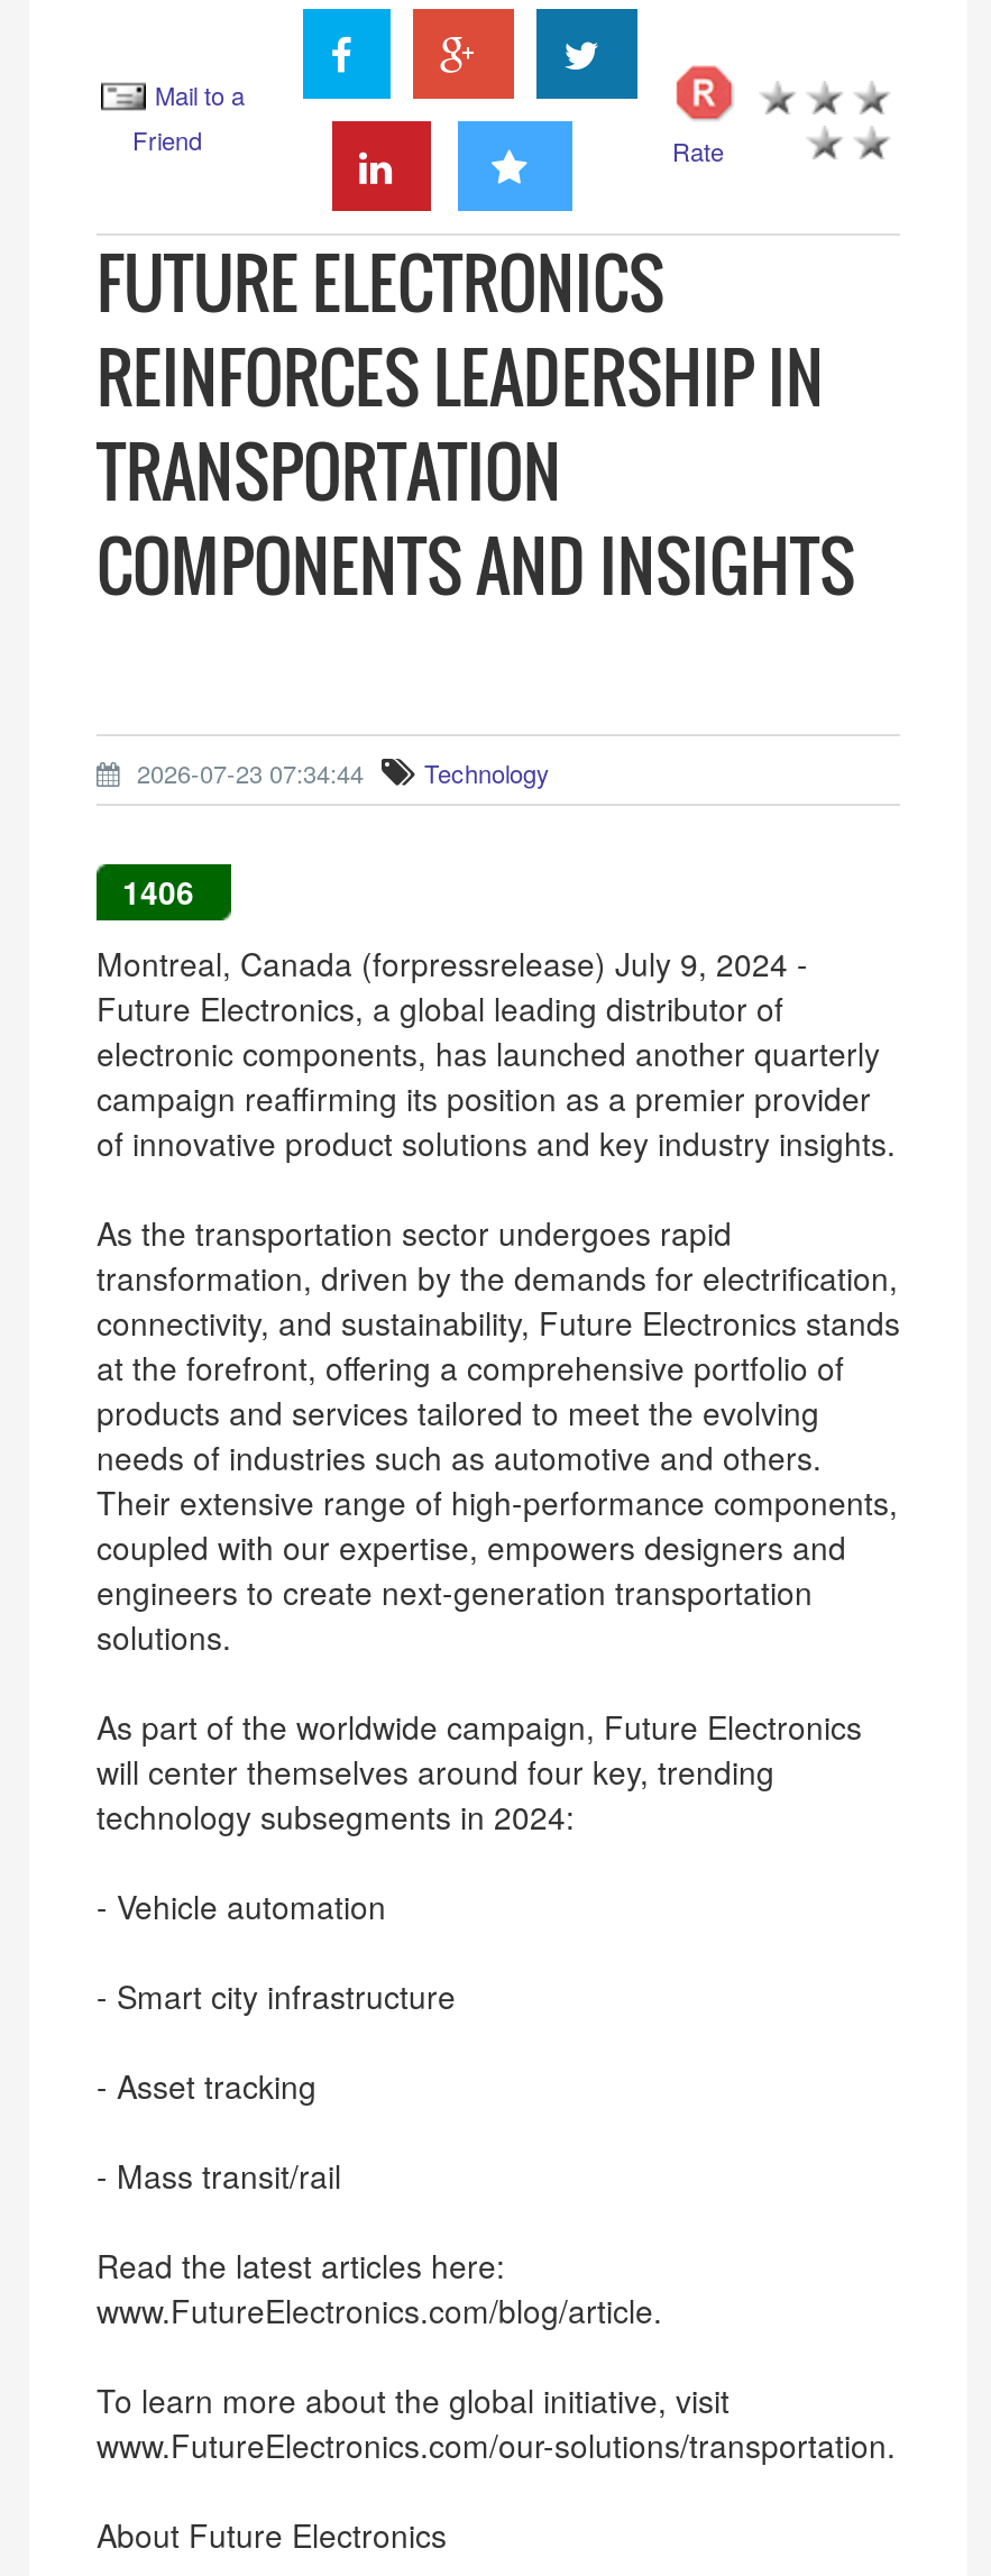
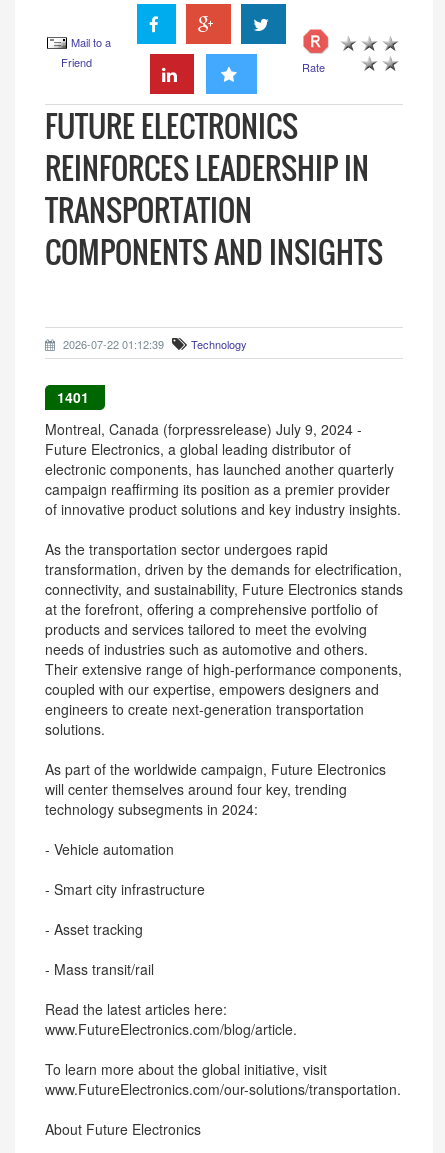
[130,754,550,790] 2026-07-23 07:34:44 Technology -> [60,336,247,352] 2026-07-22 01:12:39 Technology
[122,869,194,914] 1406 -> [56,387,88,407] 1401

